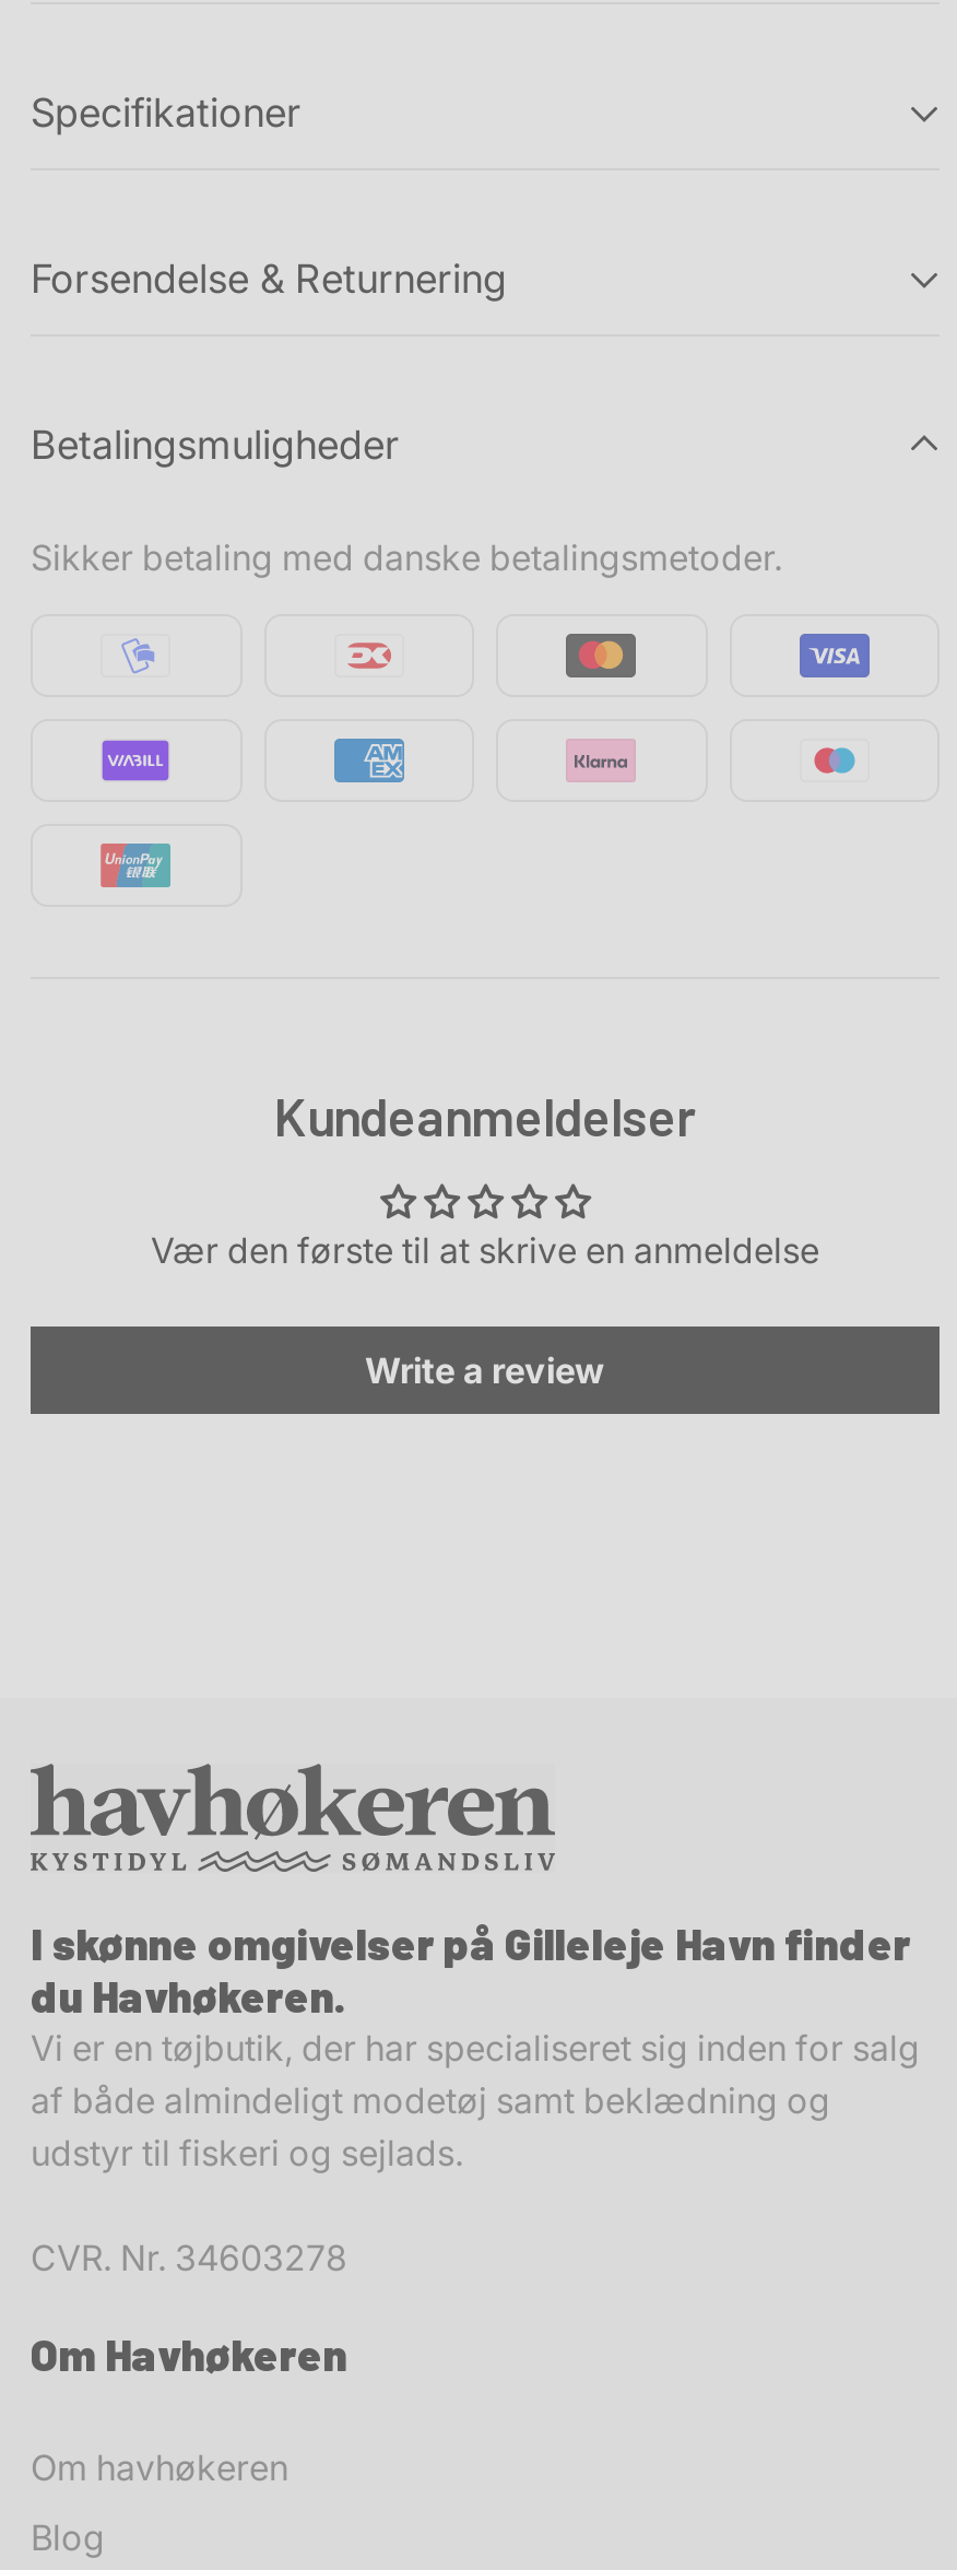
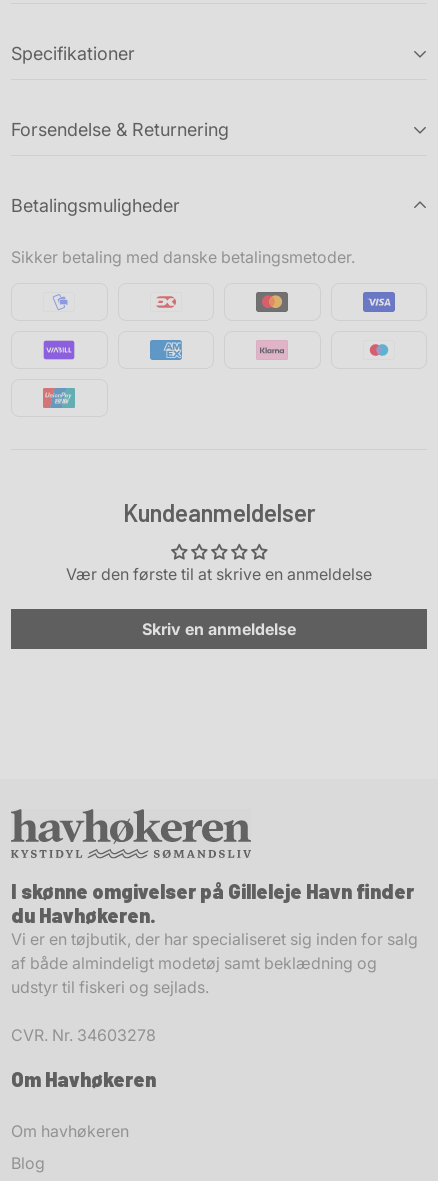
[365,1348,605,1392] Write a review -> [142,619,296,639] Skriv en anmeldelse

